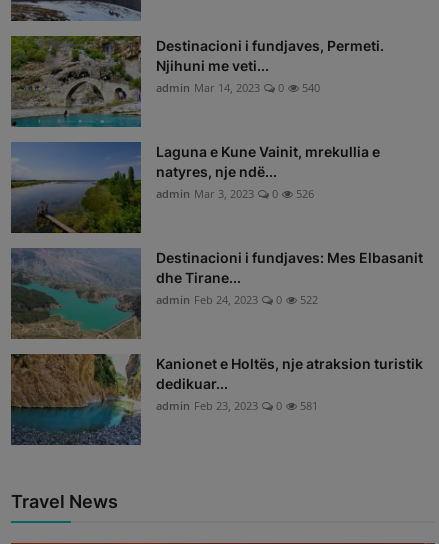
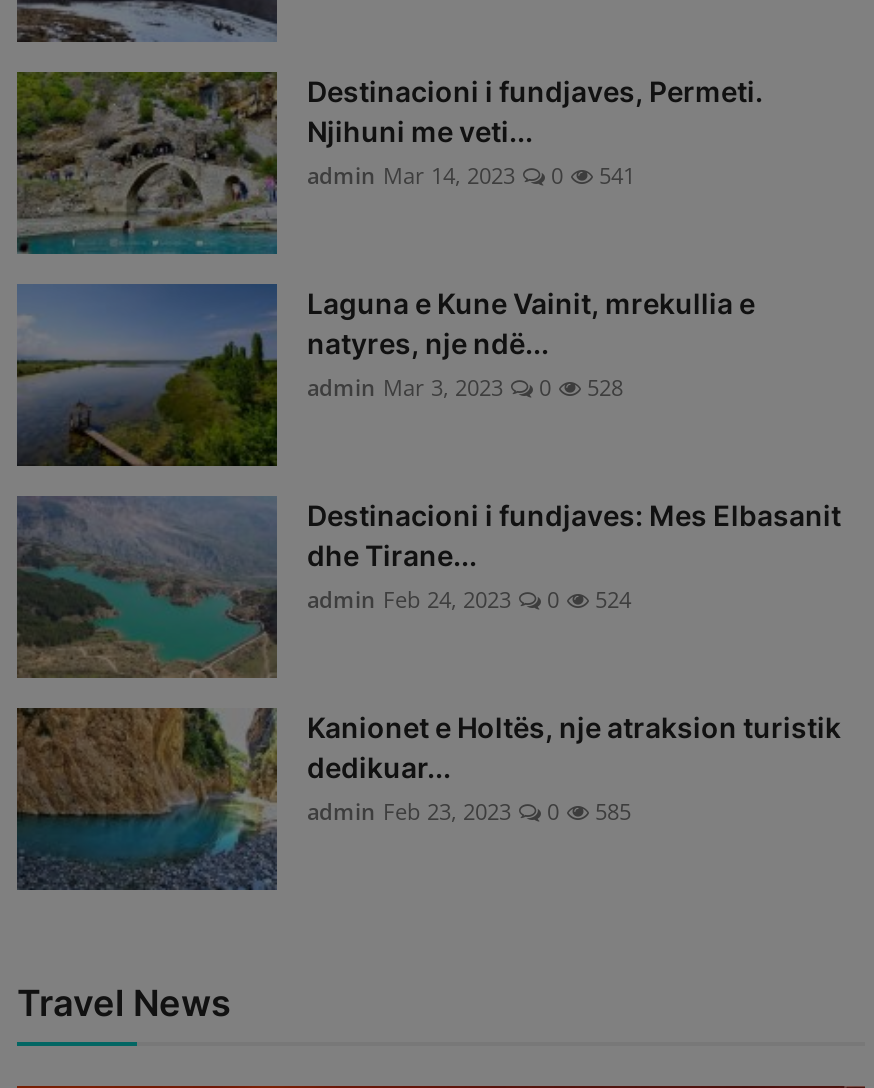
[156,79,320,94] admin Mar 14, 2023 0 540 -> [307,159,635,189] admin Mar 14, 2023 0 541
[156,185,314,200] admin Mar 3, 2023 0 526 -> [307,371,623,401] admin Mar 3, 2023 0 528
[156,291,318,306] admin Feb 24, 2023 0 522 -> [307,583,631,613] admin Feb 24, 2023 0 524
[156,397,318,412] admin Feb 23, 2023 0 581 -> [307,795,631,825] admin Feb 23, 2023 0 585

